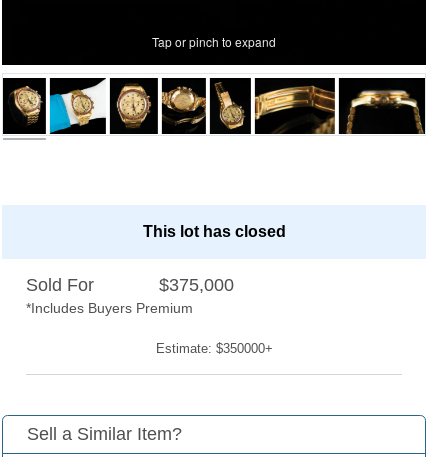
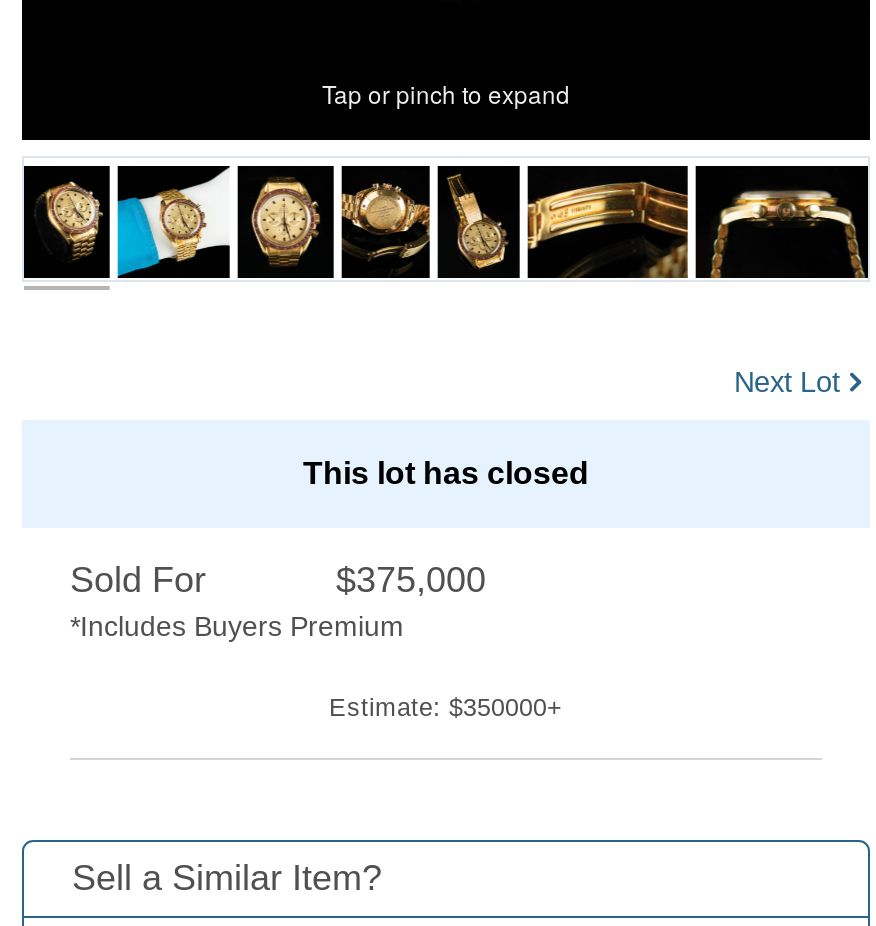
none -> [734,367,840,399] Next Lot

